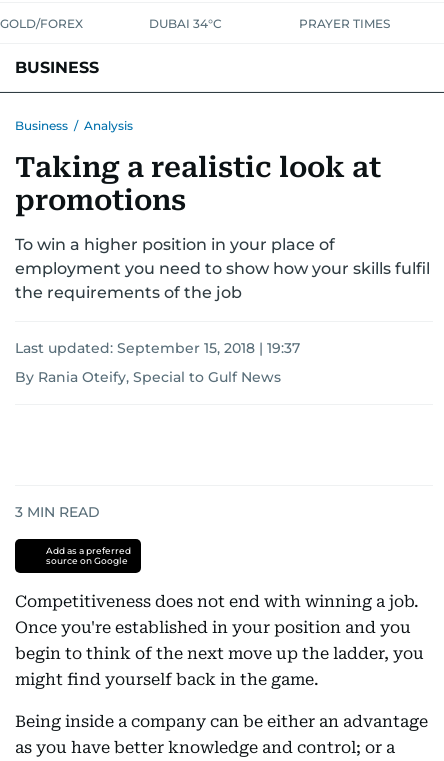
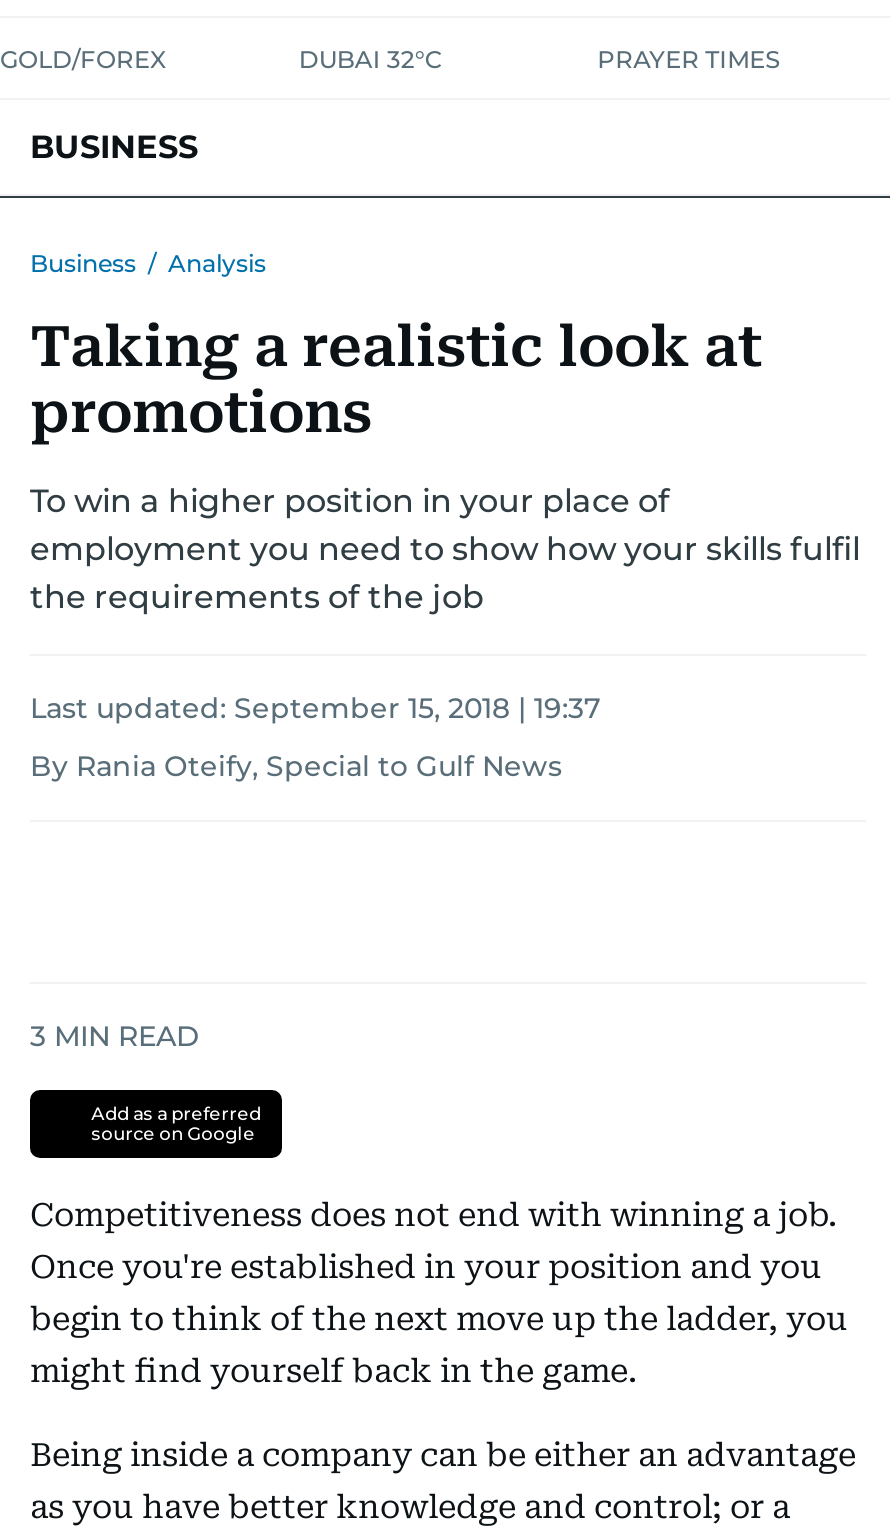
[149,16,222,31] DUBAI 34°C -> [299,44,443,74] DUBAI 32°C

